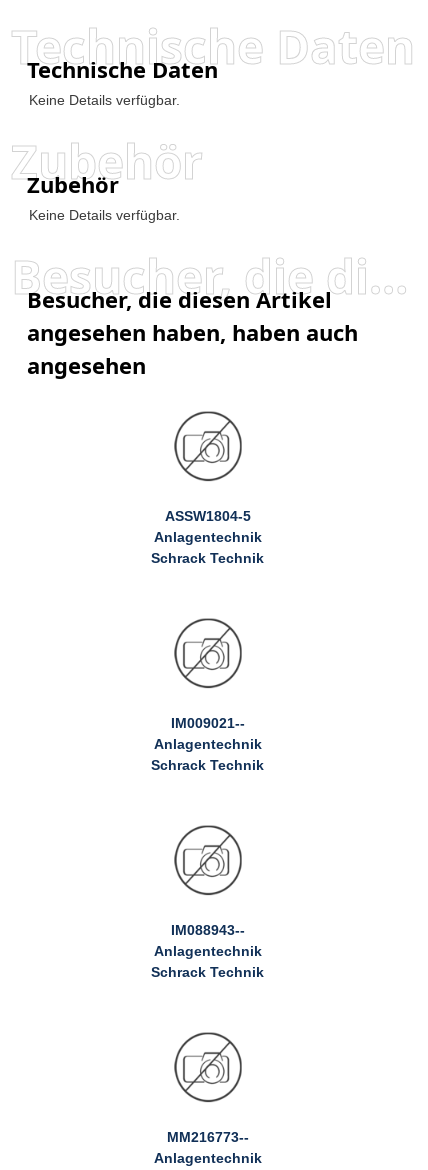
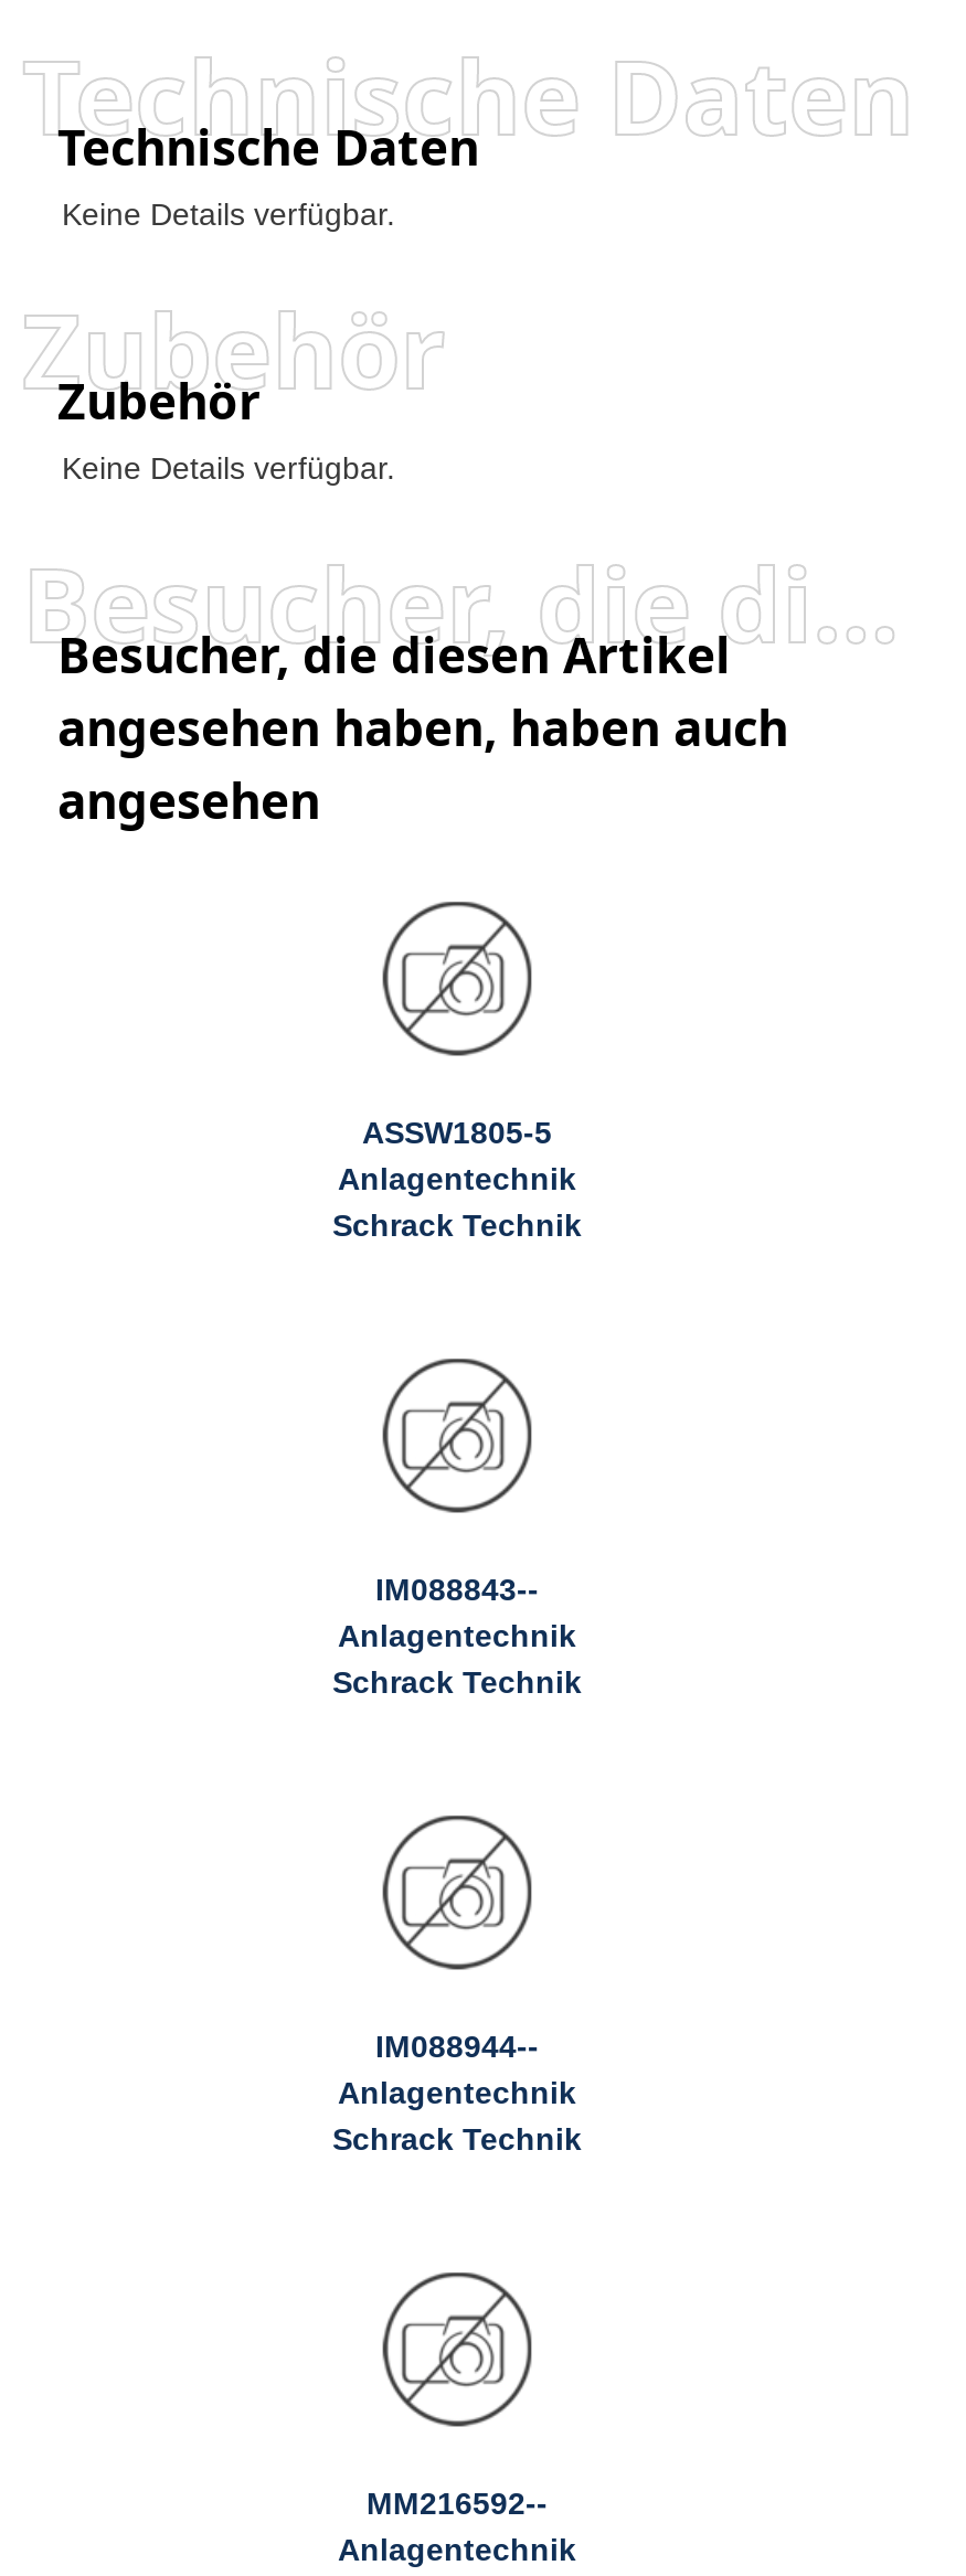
[165,508,251,524] ASSW1804-5 -> [362,1114,552,1150] ASSW1805-5
[171,715,245,731] IM009021-- -> [375,1571,539,1607] IM088843--
[171,922,245,938] IM088943-- -> [375,2028,539,2063] IM088944--
[167,1129,249,1145] MM216773-- -> [367,2485,548,2520] MM216592--

